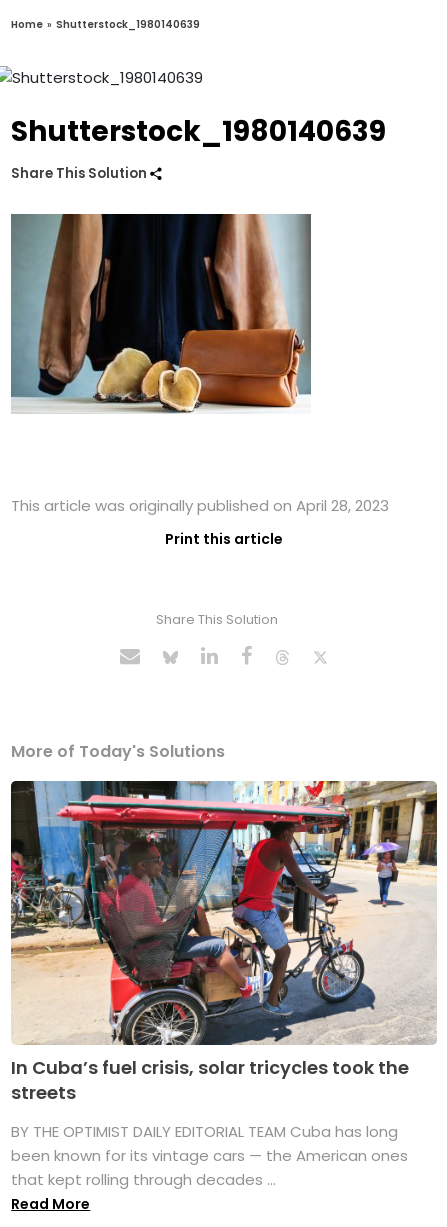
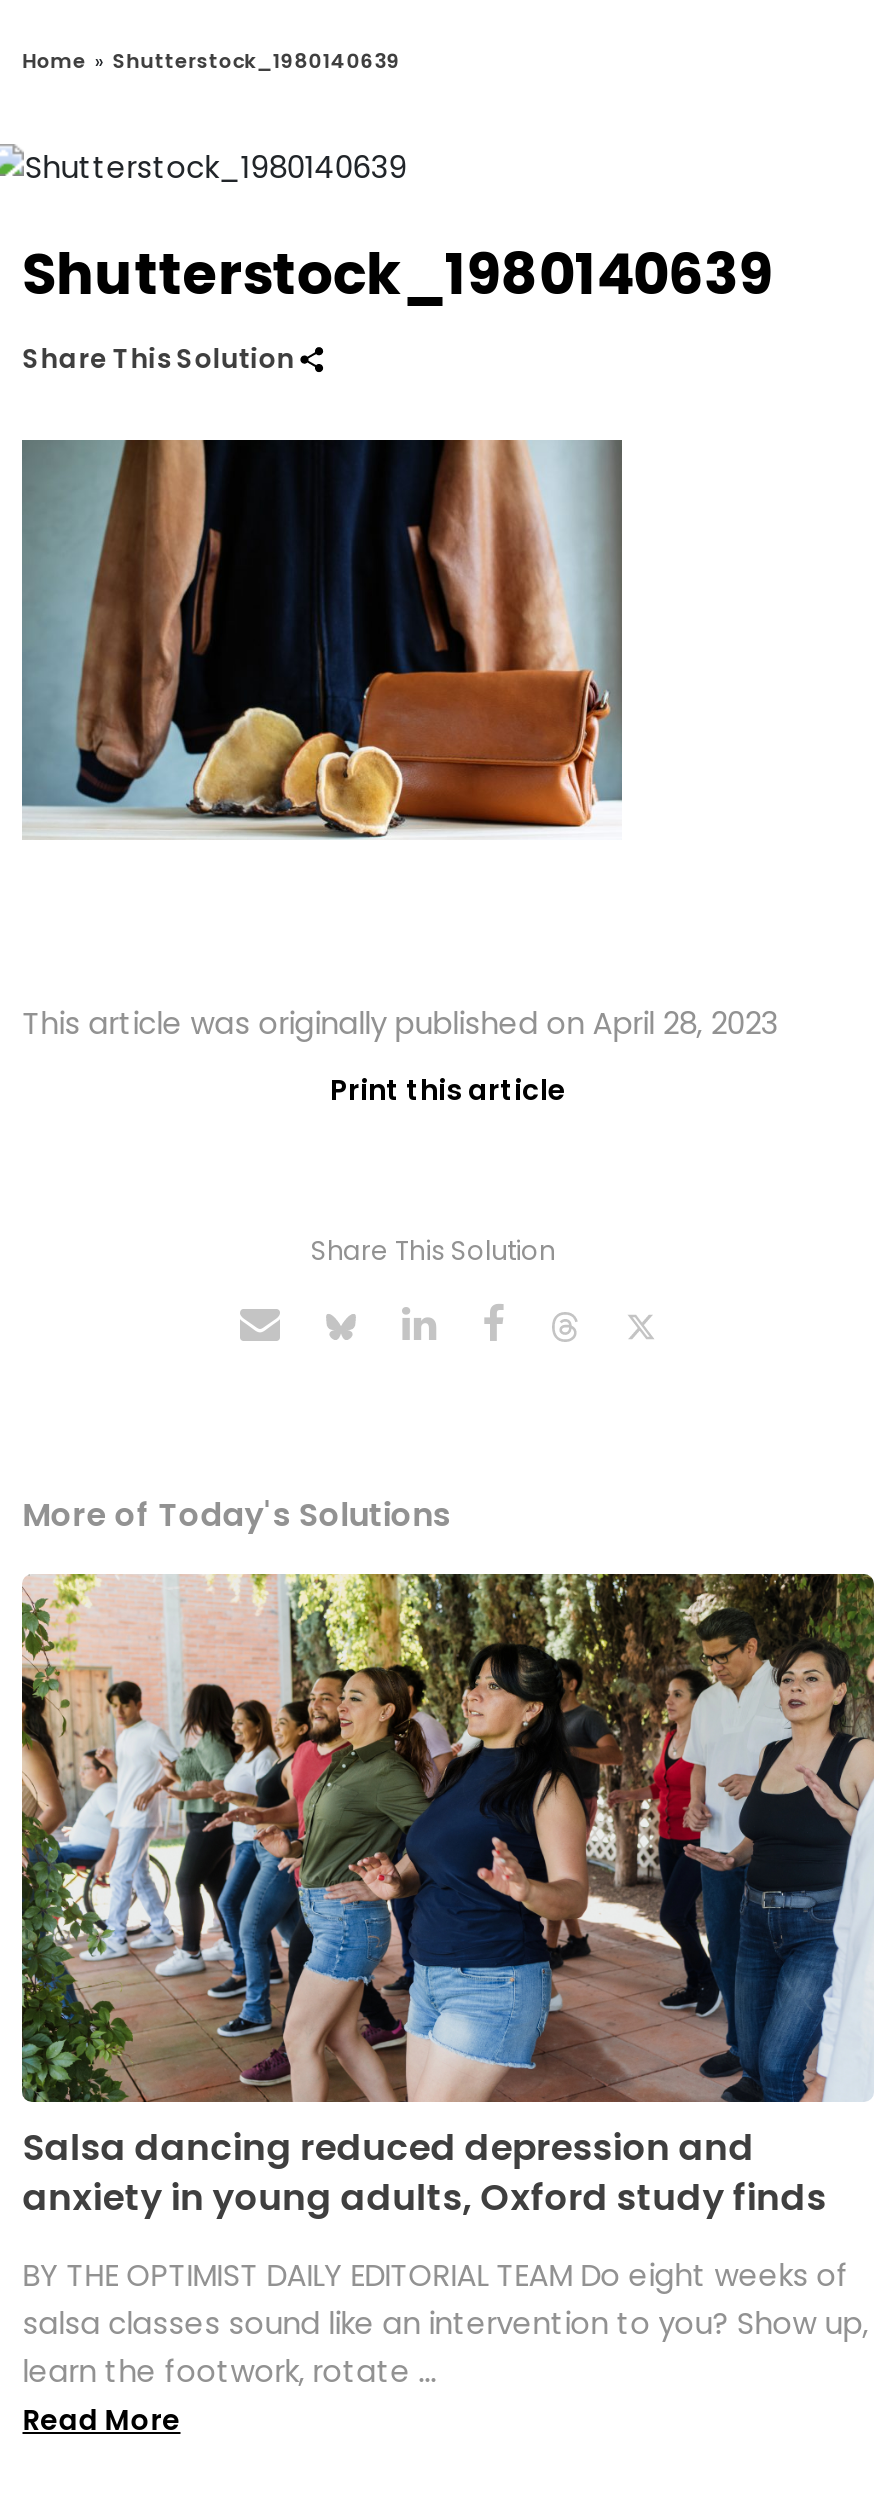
[10,780,437,1105] [image] | In Cuba’s fuel crisis, solar tricycles took the | streets -> [20,1572,874,2222] [image] | Salsa dancing reduced depression and | anxiety in young adults, Oxford study finds
[11,1121,408,1190] BY THE OPTIMIST DAILY EDITORIAL TEAM Cuba has long | been known for its vintage cars — the American ones | that kept rolling through decades ... -> [22,2254,868,2392] BY THE OPTIMIST DAILY EDITORIAL TEAM Do eight weeks of | salsa classes sound like an intervention to you? Show up, | learn the footwork, rotate ...

